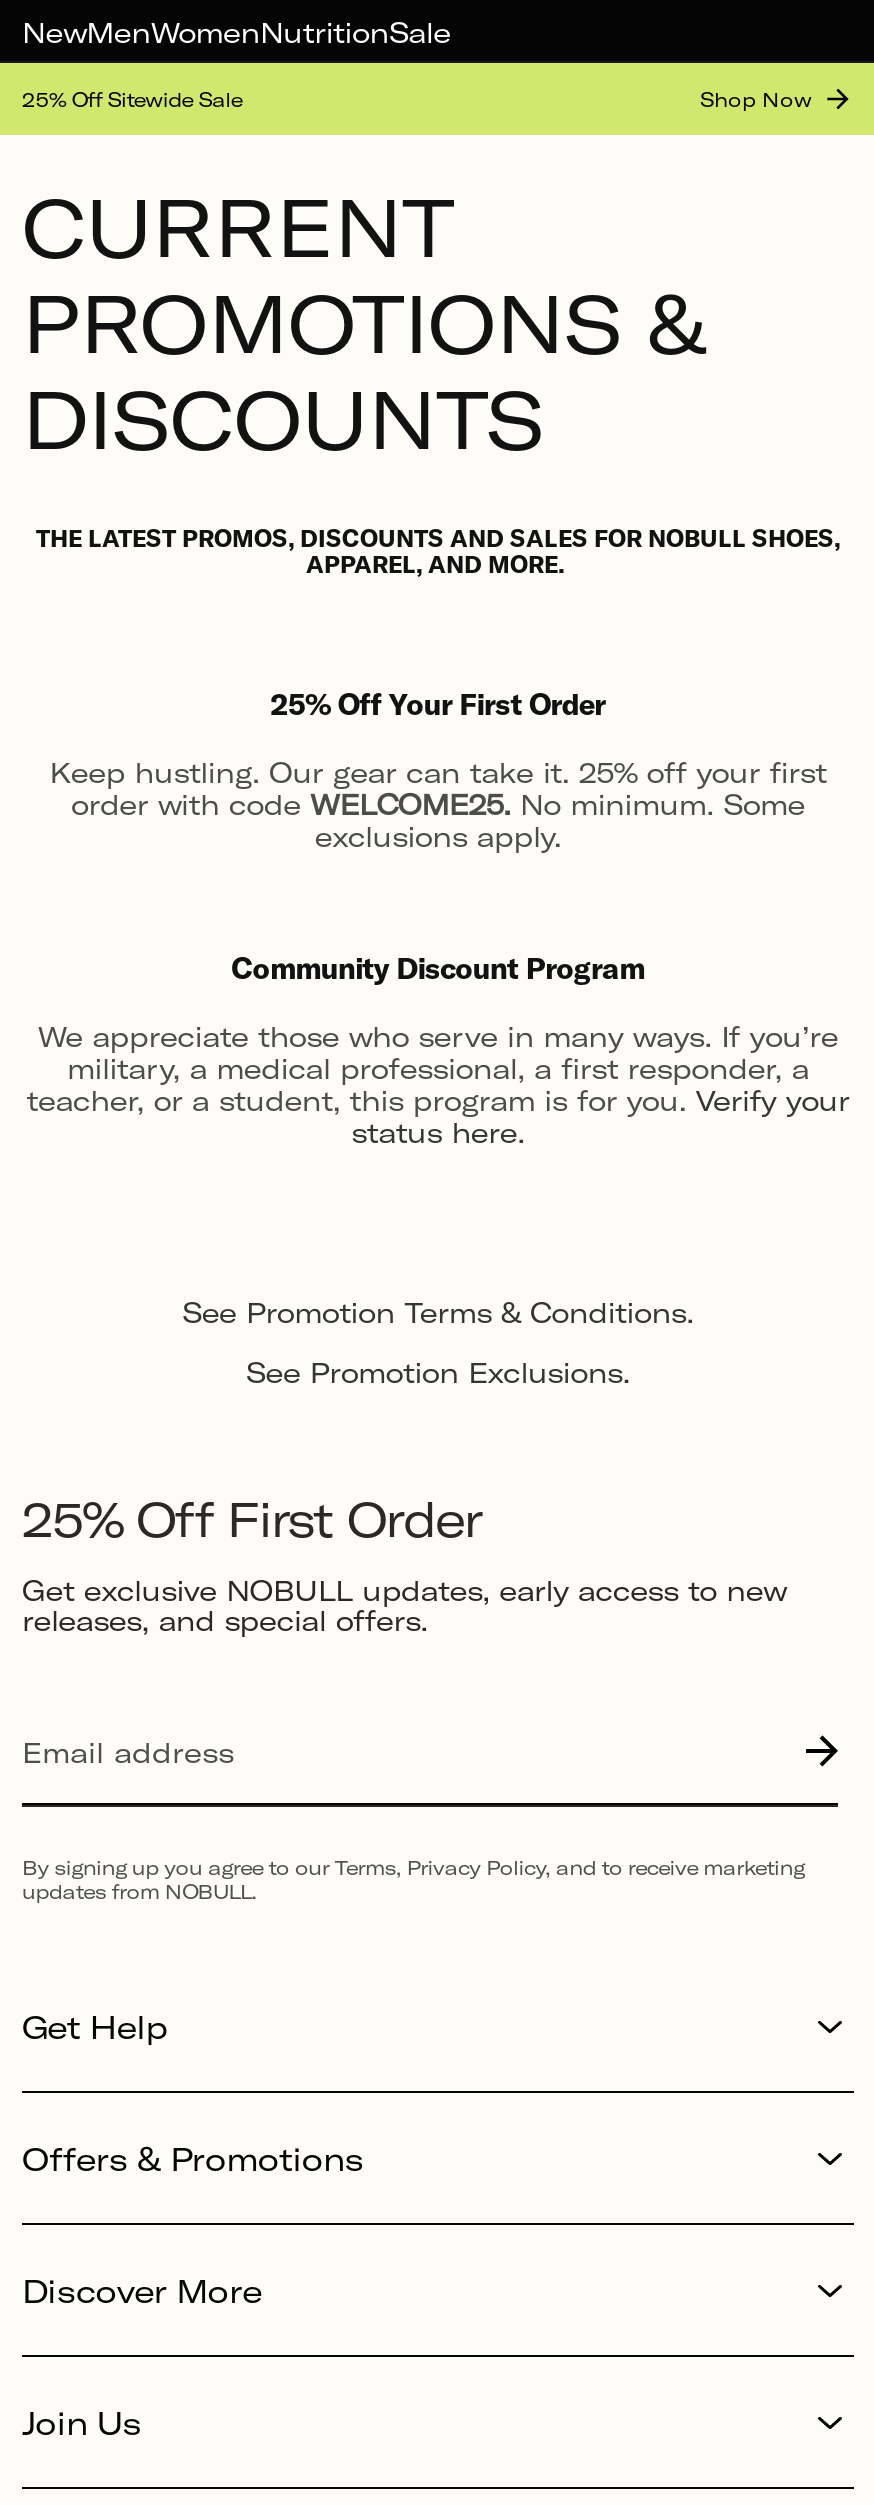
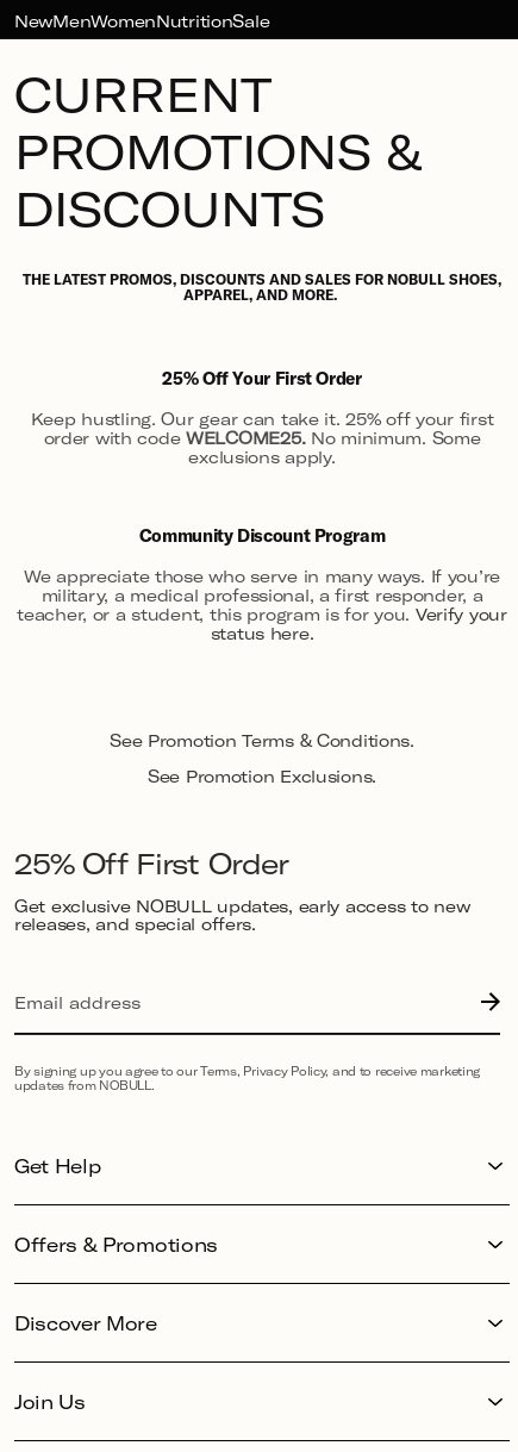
[22,87,812,111] 25% Off Sitewide Sale | Shop Now -> none

